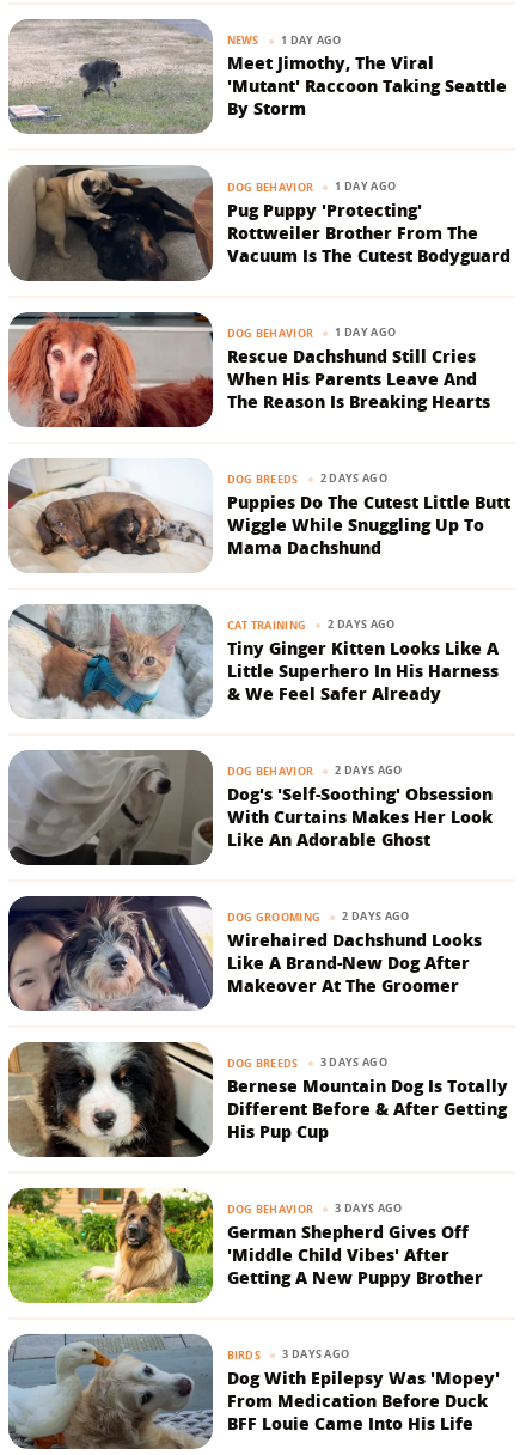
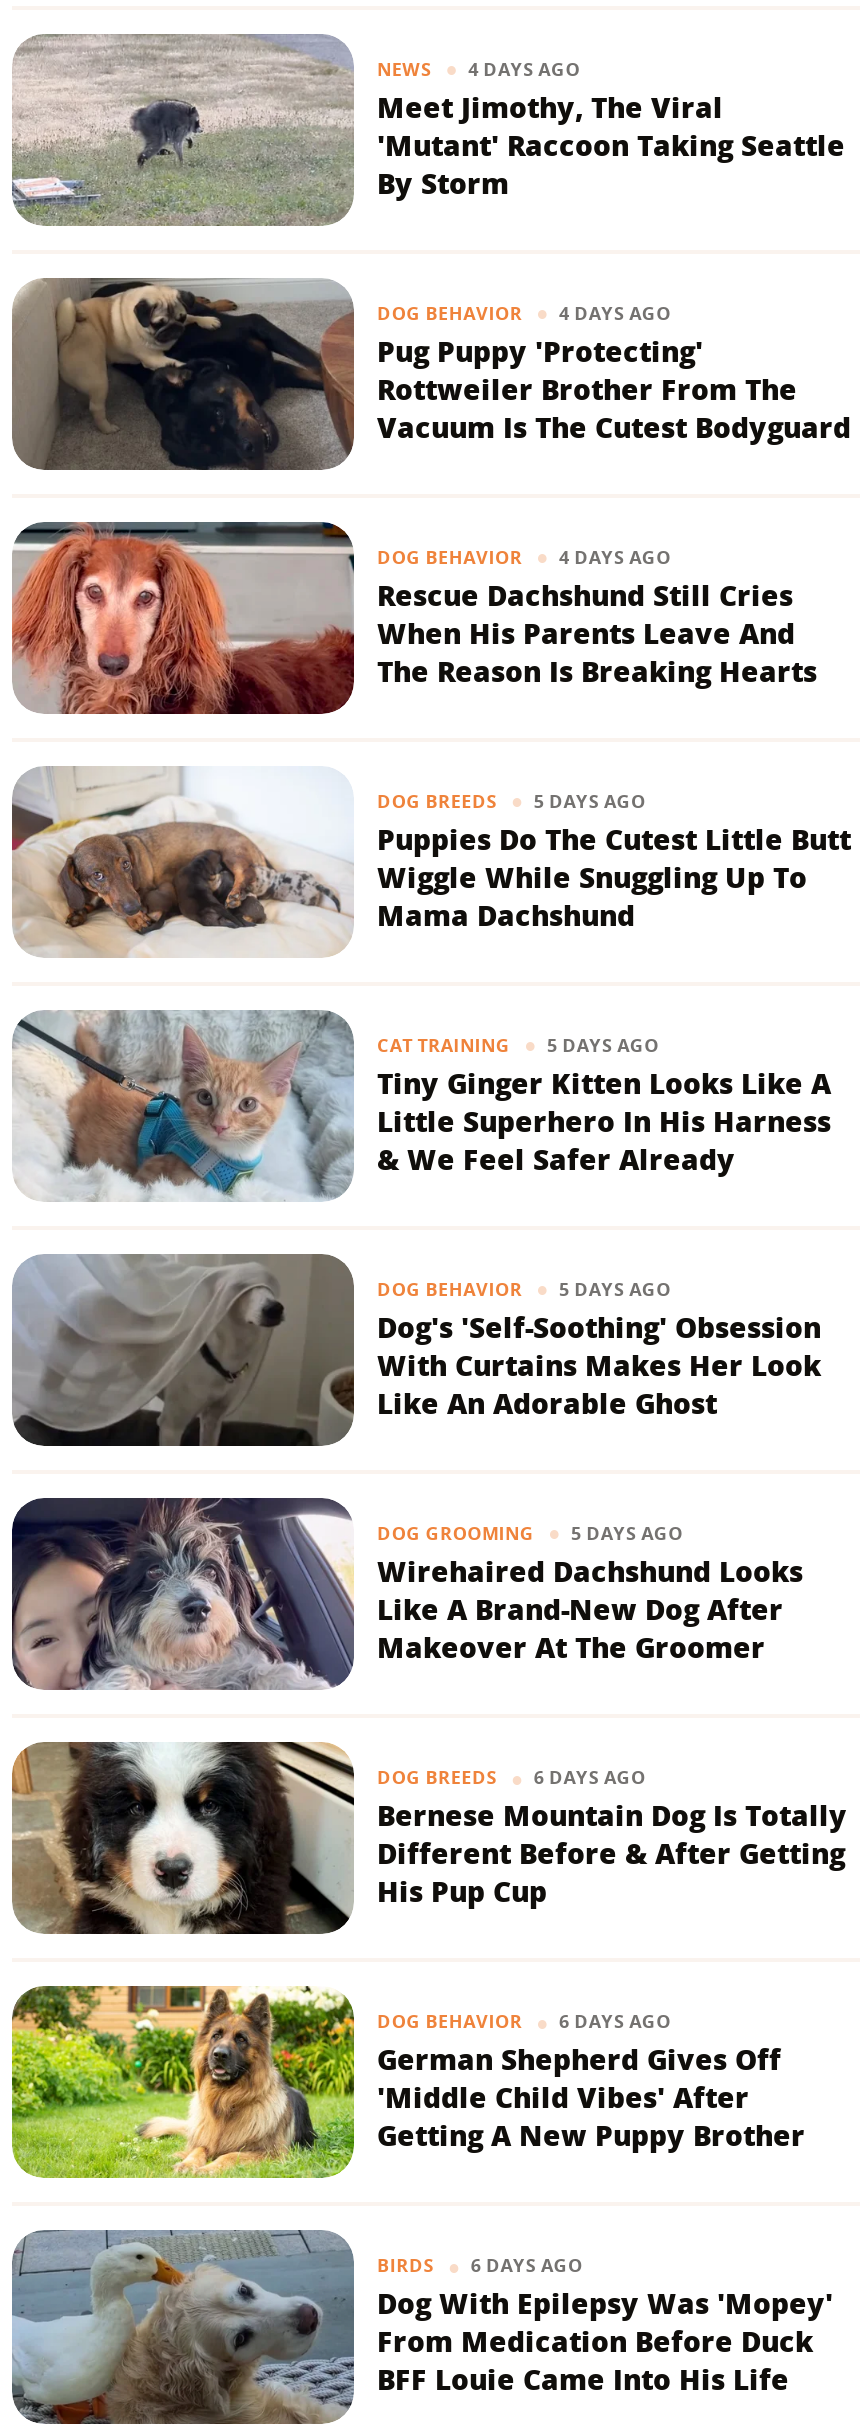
[227,32,342,48] NEWS 1 DAY AGO -> [377,55,580,82] NEWS 4 DAYS AGO
[227,178,396,194] DOG BEHAVIOR 1 DAY AGO -> [377,299,671,326] DOG BEHAVIOR 4 DAYS AGO
[227,324,396,340] DOG BEHAVIOR 1 DAY AGO -> [377,543,671,570] DOG BEHAVIOR 4 DAYS AGO
[227,470,387,487] DOG BREEDS 2 DAYS AGO -> [377,787,646,814] DOG BREEDS 5 DAYS AGO
[227,616,395,632] CAT TRAINING 2 DAYS AGO -> [377,1031,659,1058] CAT TRAINING 5 DAYS AGO
[227,762,402,778] DOG BEHAVIOR 2 DAYS AGO -> [377,1275,671,1302] DOG BEHAVIOR 5 DAYS AGO
[227,908,409,925] DOG GROOMING 2 DAYS AGO -> [377,1519,683,1546] DOG GROOMING 5 DAYS AGO
[227,1054,387,1071] DOG BREEDS 3 DAYS AGO -> [377,1763,646,1790] DOG BREEDS 6 DAYS AGO
[227,1200,402,1217] DOG BEHAVIOR 3 DAYS AGO -> [377,2007,671,2034] DOG BEHAVIOR 6 DAYS AGO
[227,1346,350,1363] BIRDS 3 DAYS AGO -> [377,2251,583,2279] BIRDS 6 DAYS AGO

